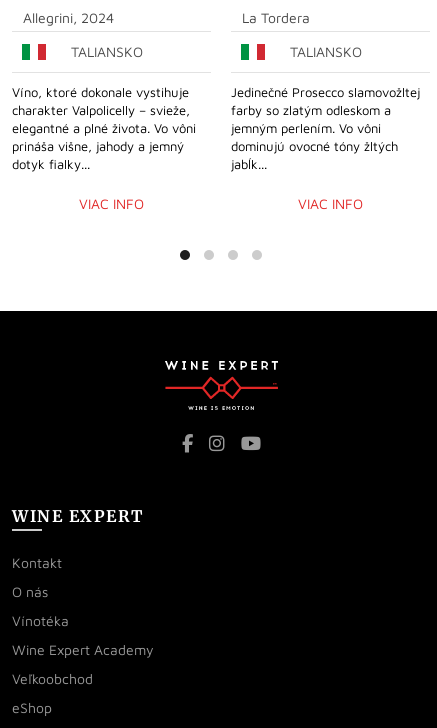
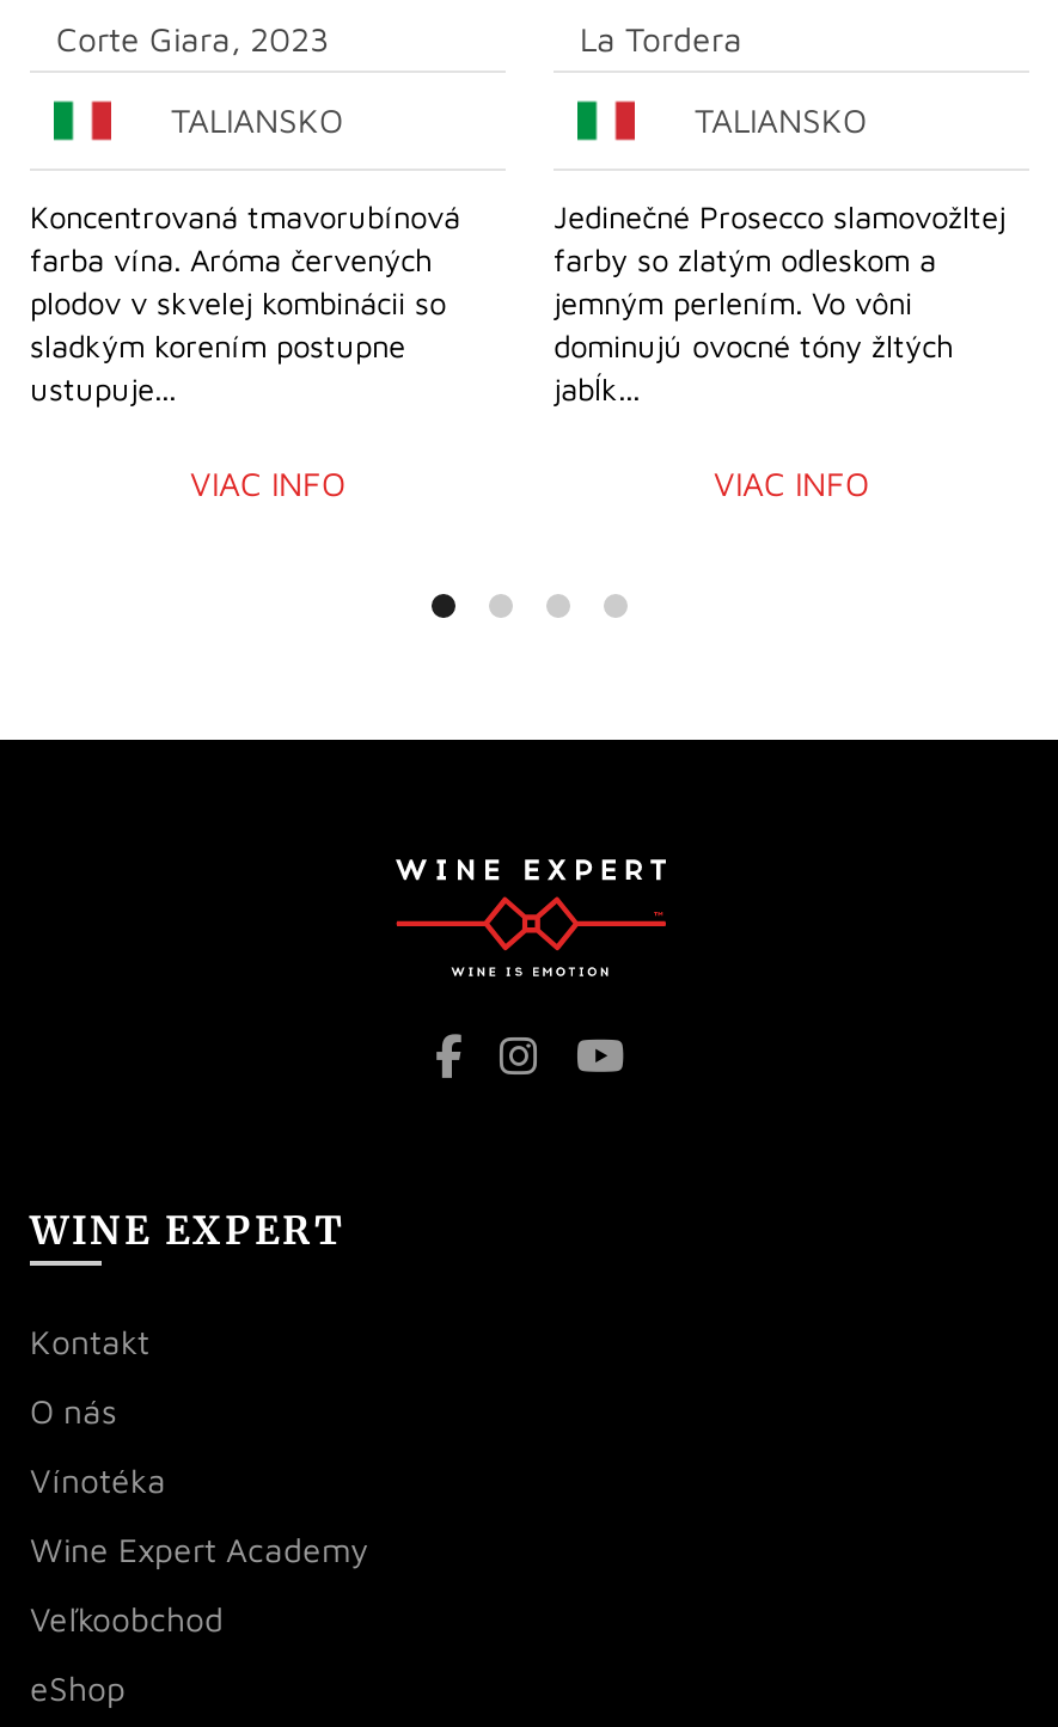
[23,9,114,26] Allegrini, 2024 -> [56,18,329,59] Corte Giara, 2023
[12,84,196,172] Víno, ktoré dokonale vystihuje | charakter Valpolicelly – svieže, | elegantné a plné života. Vo vôni | prináša višne, jahody a jemný | dotyk fialky... -> [30,197,460,408] Koncentrovaná tmavorubínová | farba vína. Aróma červených | plodov v skvelej kombinácii so | sladkým korením postupne | ustupuje...

